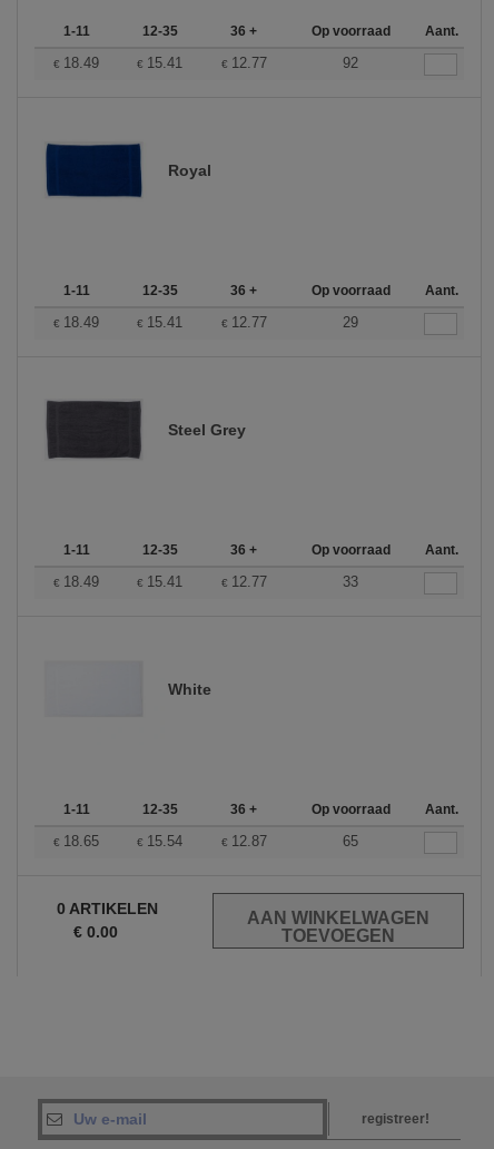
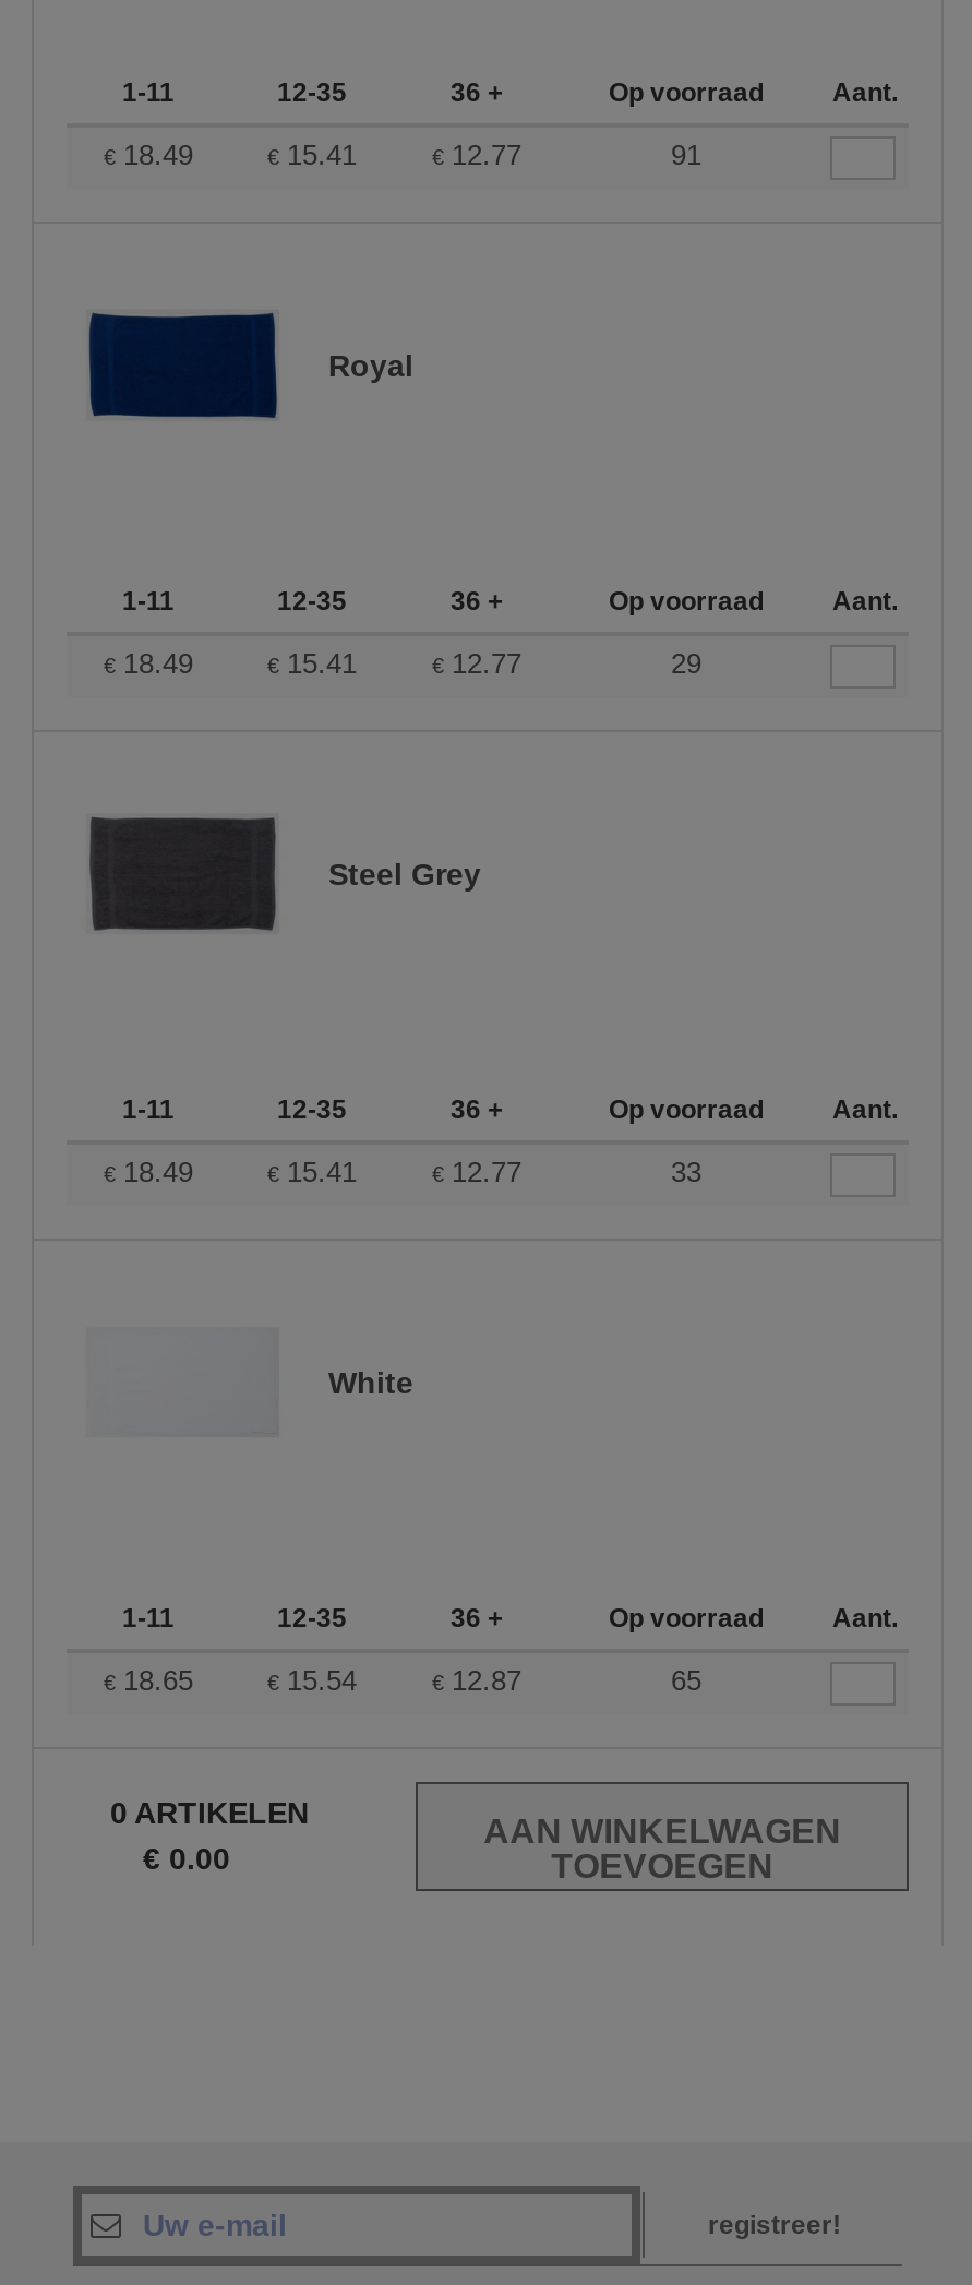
[343,55,358,71] 92 -> [671,139,701,171] 91

